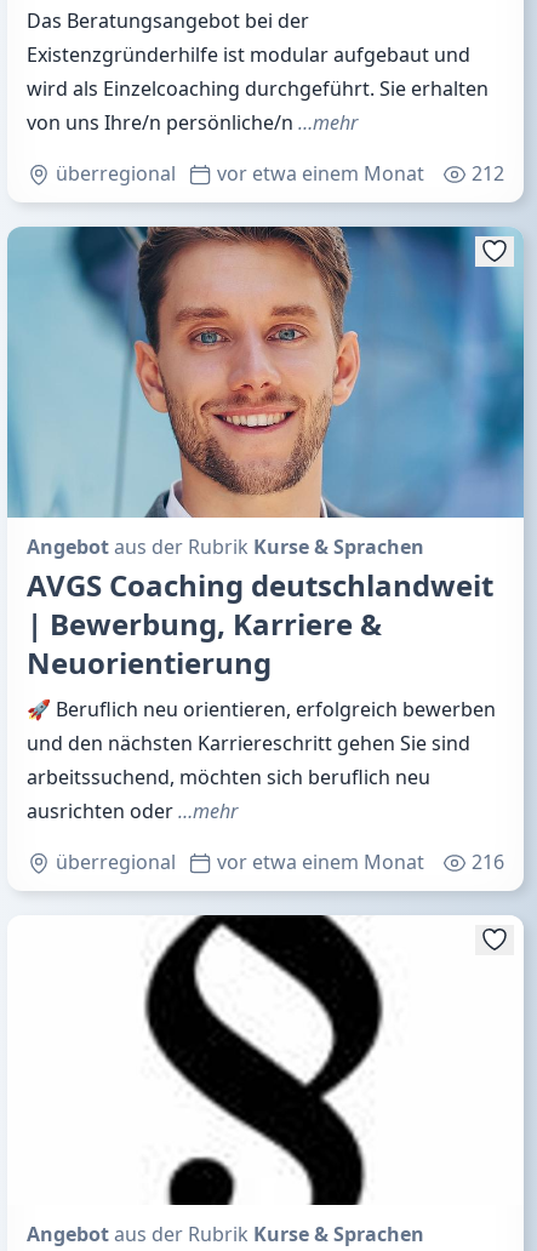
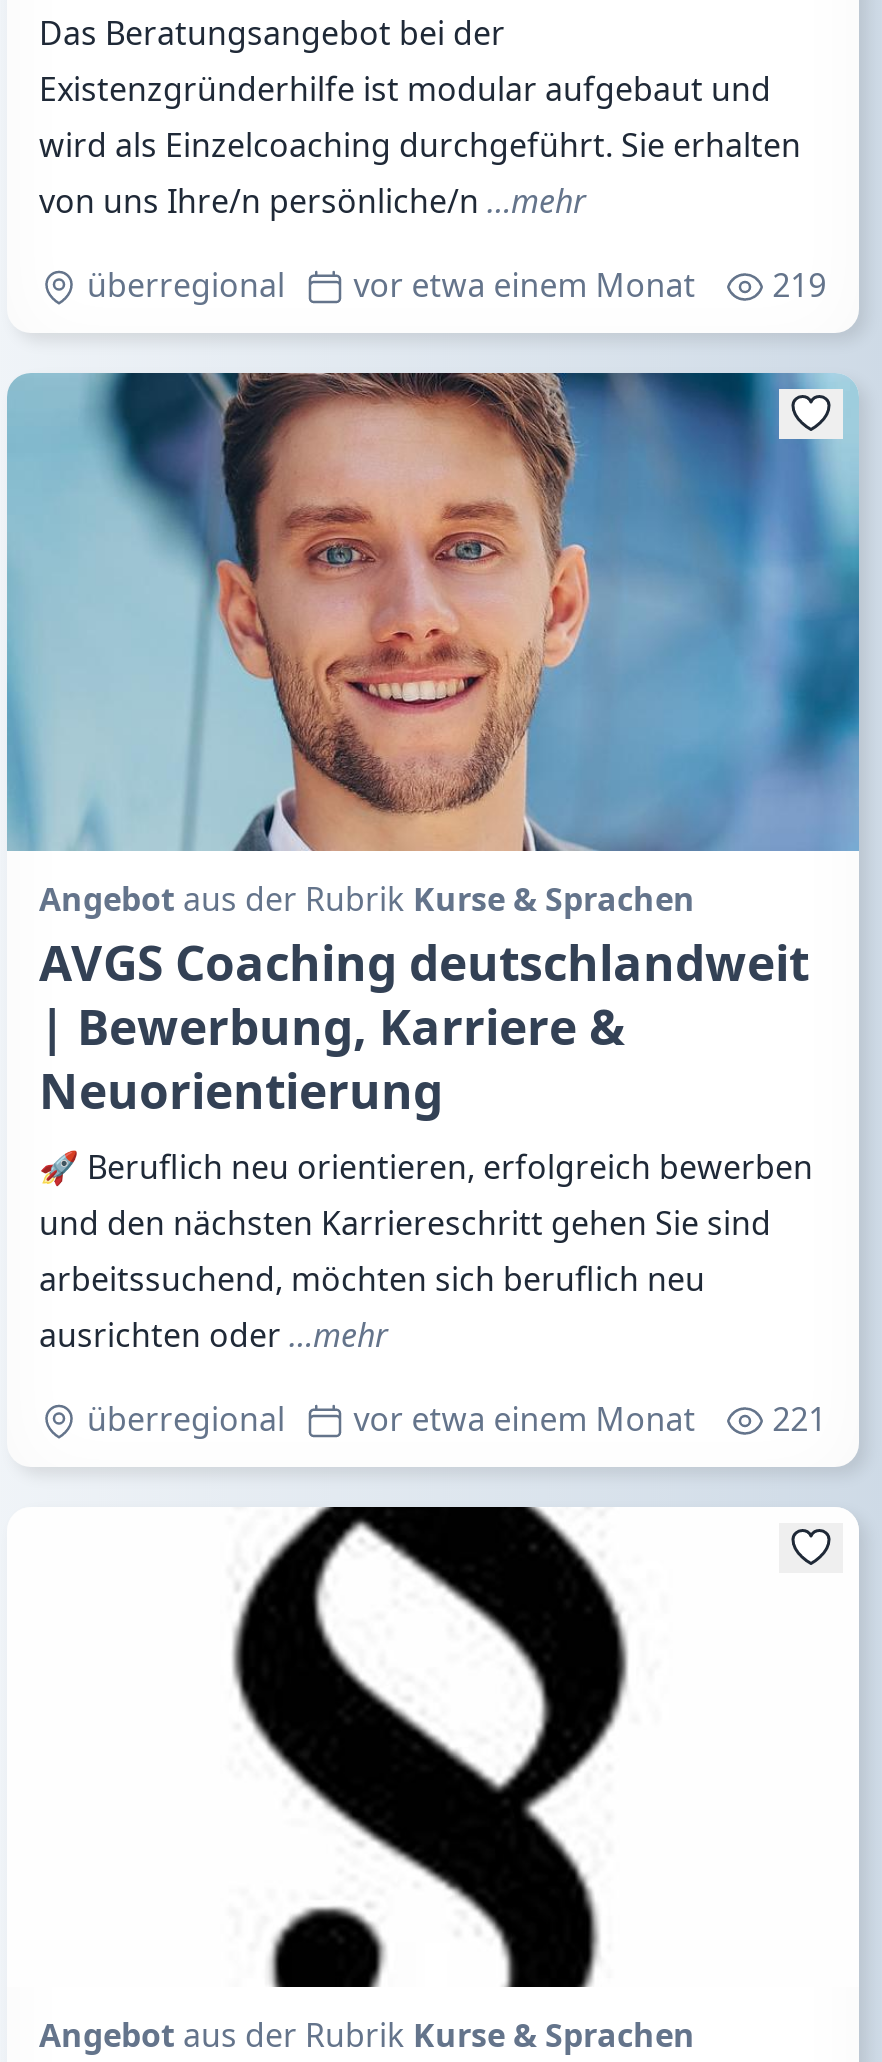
[51,160,504,187] überregional vor etwa einem Monat 212 -> [79,263,826,307] überregional vor etwa einem Monat 219
[51,848,504,875] überregional vor etwa einem Monat 216 -> [79,1398,826,1442] überregional vor etwa einem Monat 221

